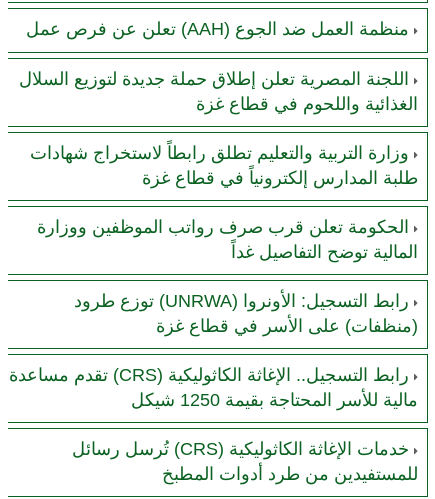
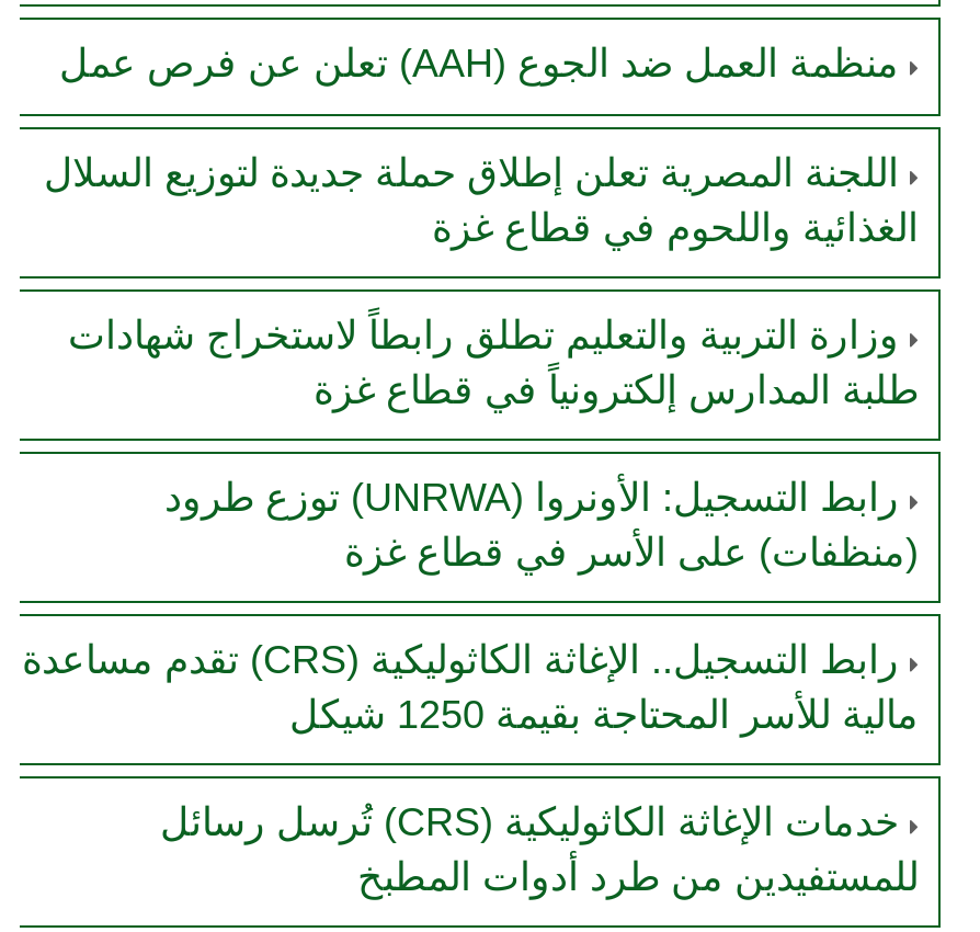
[37,217,418,262] الحكومة تعلن قرب صرف رواتب الموظفين ووزارة | المالية توضح التفاصيل غداً -> none

